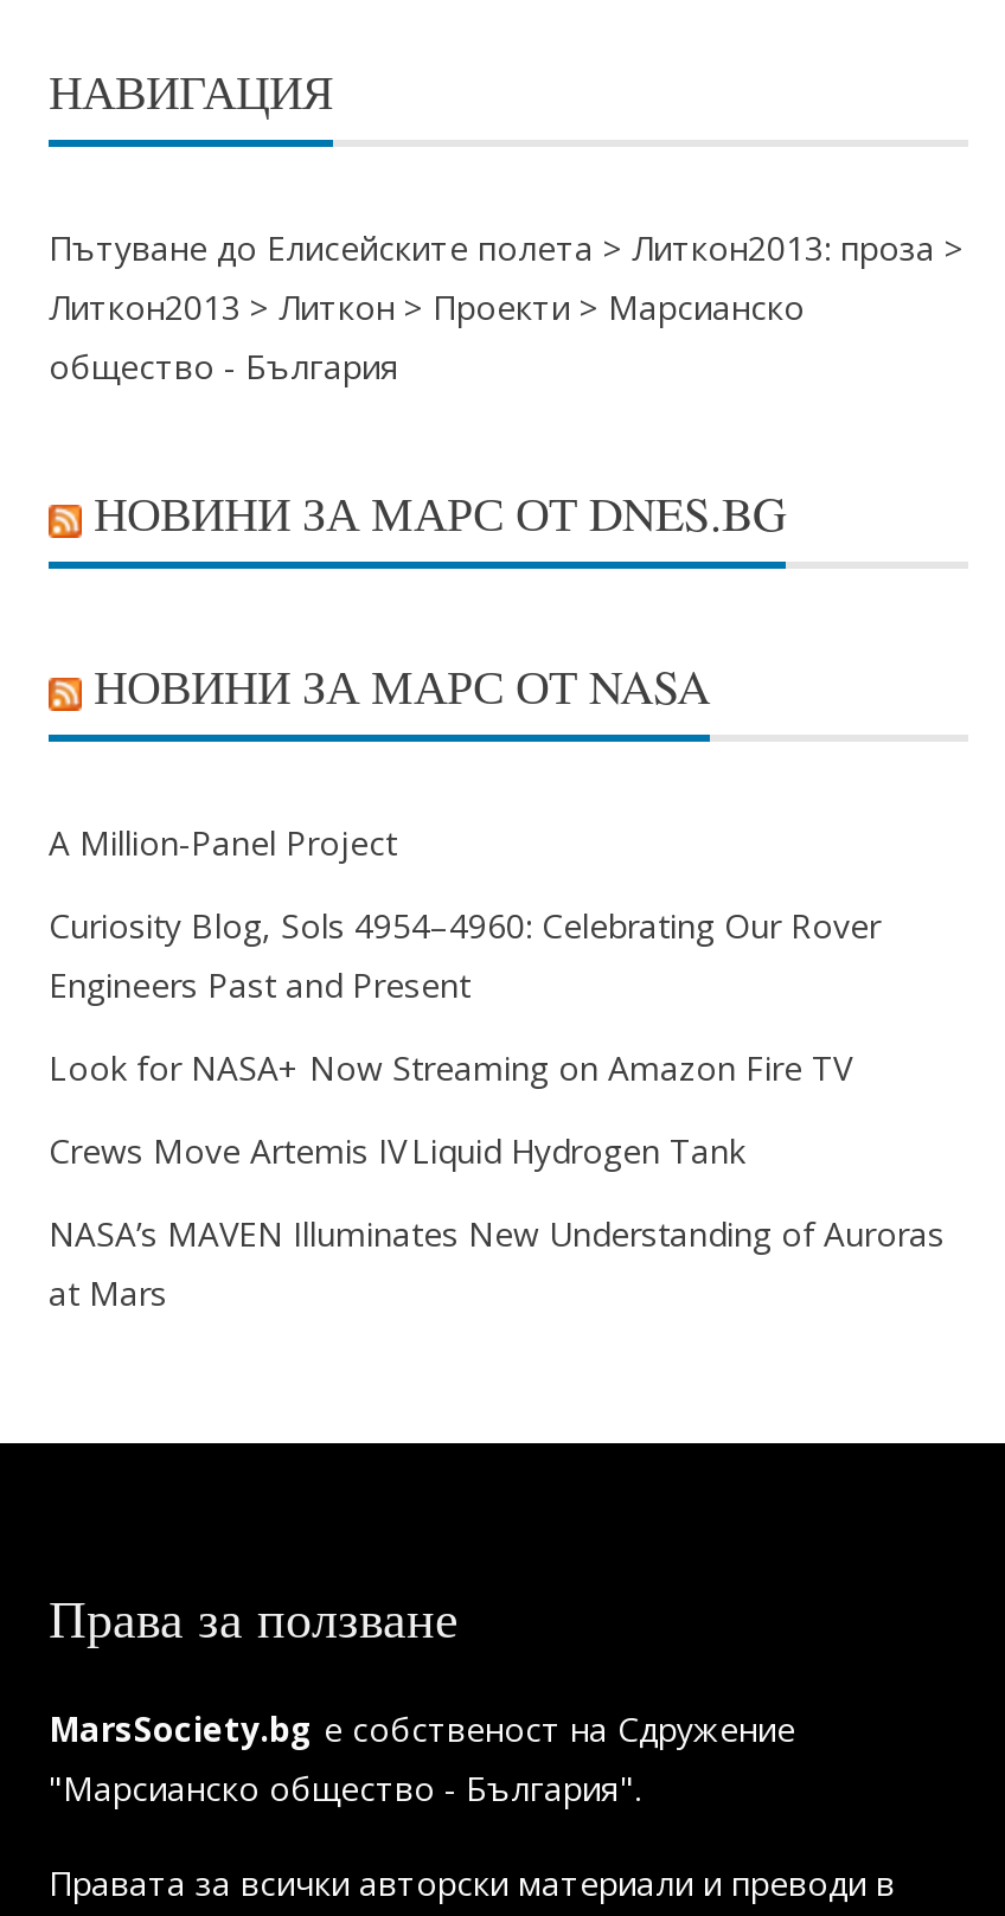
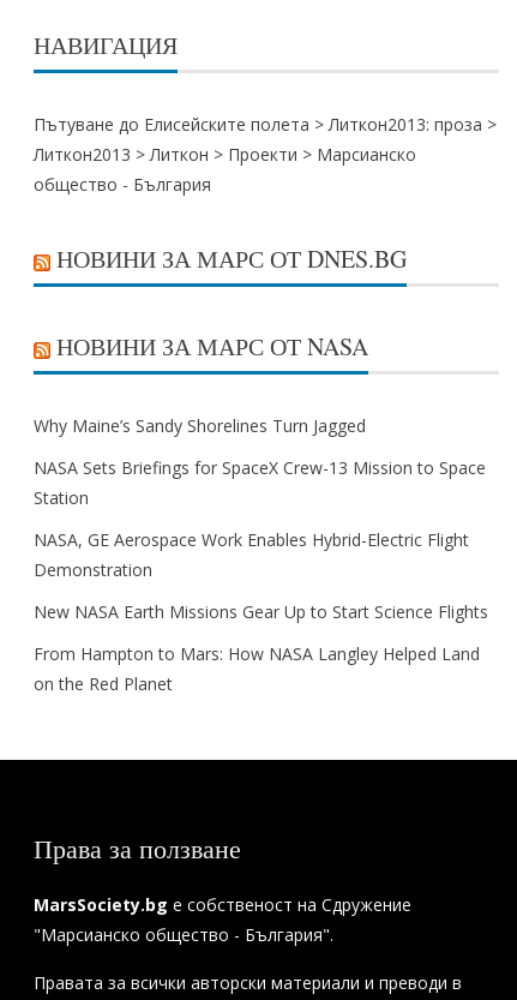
[49,820,397,865] A Million-Panel Project -> [34,414,366,437] Why Maine’s Sandy Shorelines Turn Jagged
[49,903,881,1007] Curiosity Blog, Sols 4954–4960: Celebrating Our Rover | Engineers Past and Present -> [34,456,486,509] NASA Sets Briefings for SpaceX Crew-13 Mission to Space | Station
[49,1045,852,1090] Look for NASA+ Now Streaming on Amazon Fire TV -> [34,528,469,581] NASA, GE Aerospace Work Enables Hybrid-Electric Flight | Demonstration
[49,1128,745,1173] Crews Move Artemis IV Liquid Hydrogen Tank -> [34,600,498,623] New NASA Earth Missions Gear Up to Start Science Flights
[49,1211,945,1315] NASA’s MAVEN Illuminates New Understanding of Auroras | at Mars -> [34,642,480,695] From Hampton to Mars: How NASA Langley Helped Land | on the Red Planet

